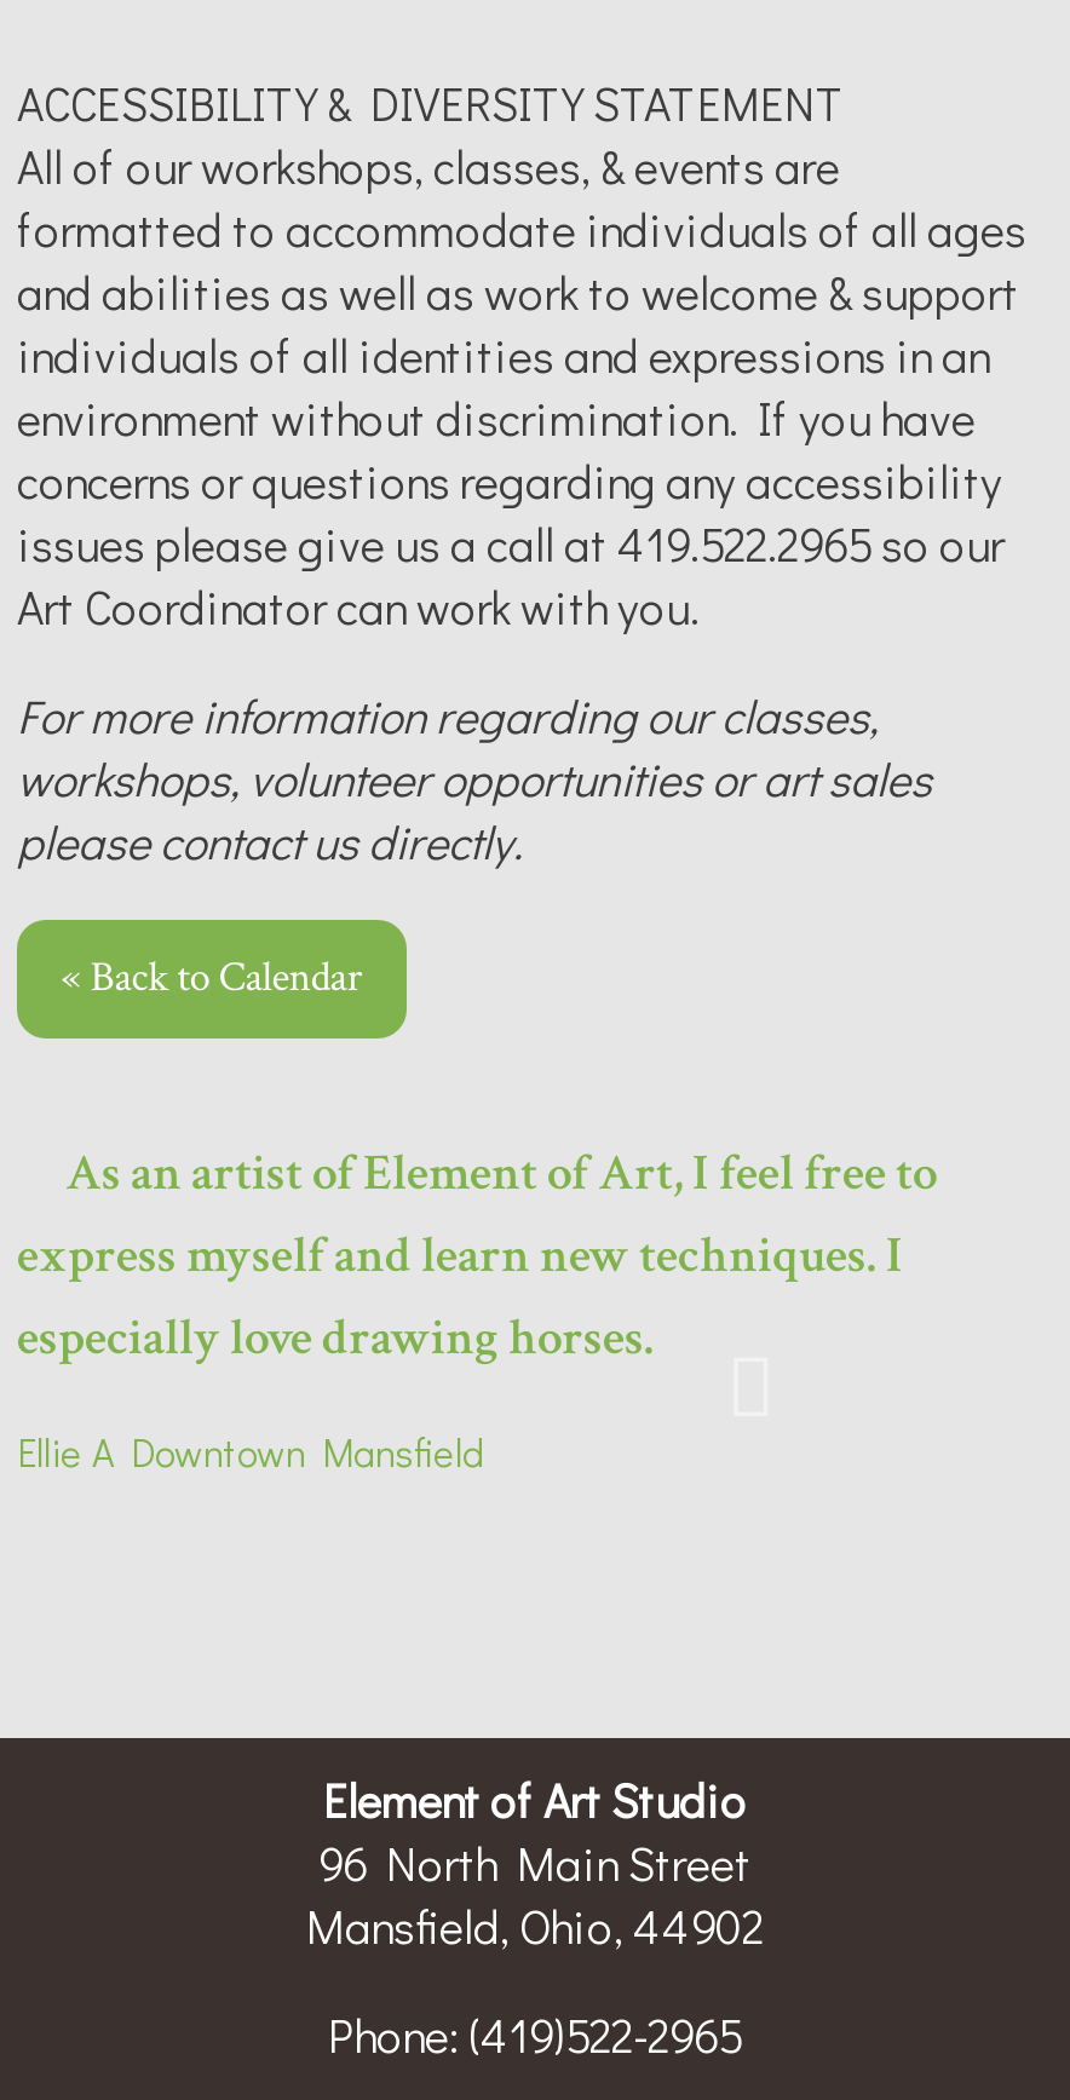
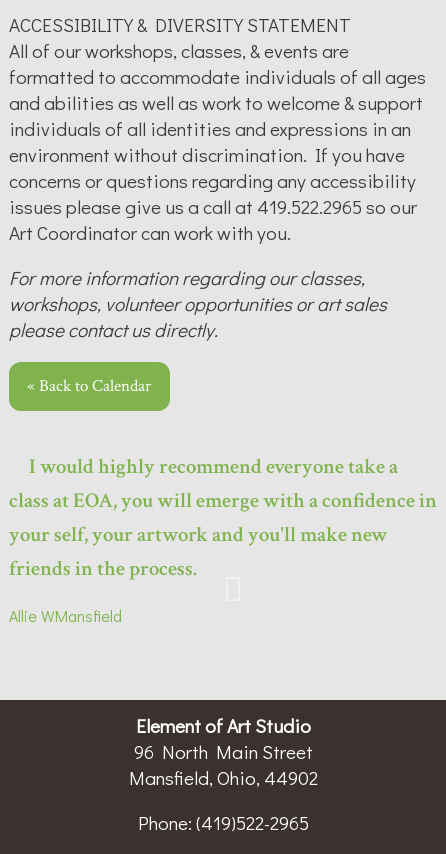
[17,1139,937,1369] As an artist of Element of Art, I feel free to | express myself and learn new techniques. I | especially love drawing horses. -> [9,453,437,582] I would highly recommend everyone take a | class at EOA, you will emerge with a confidence in | your self, your artwork and you'll make new | friends in the process.
[17,1426,484,1476] Ellie A Downtown Mansfield -> [9,605,122,626] Allie W Mansfield

